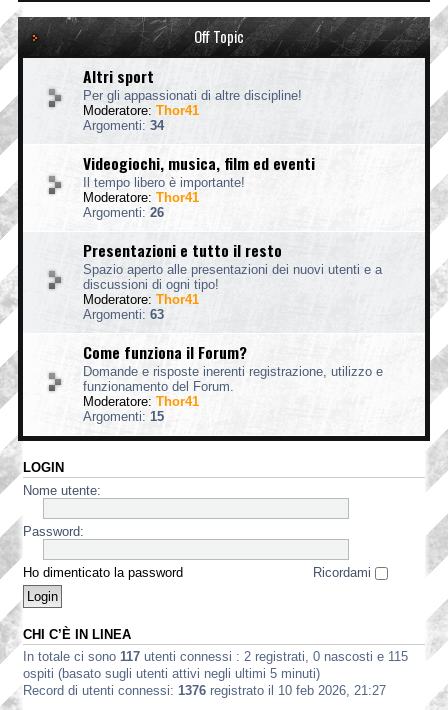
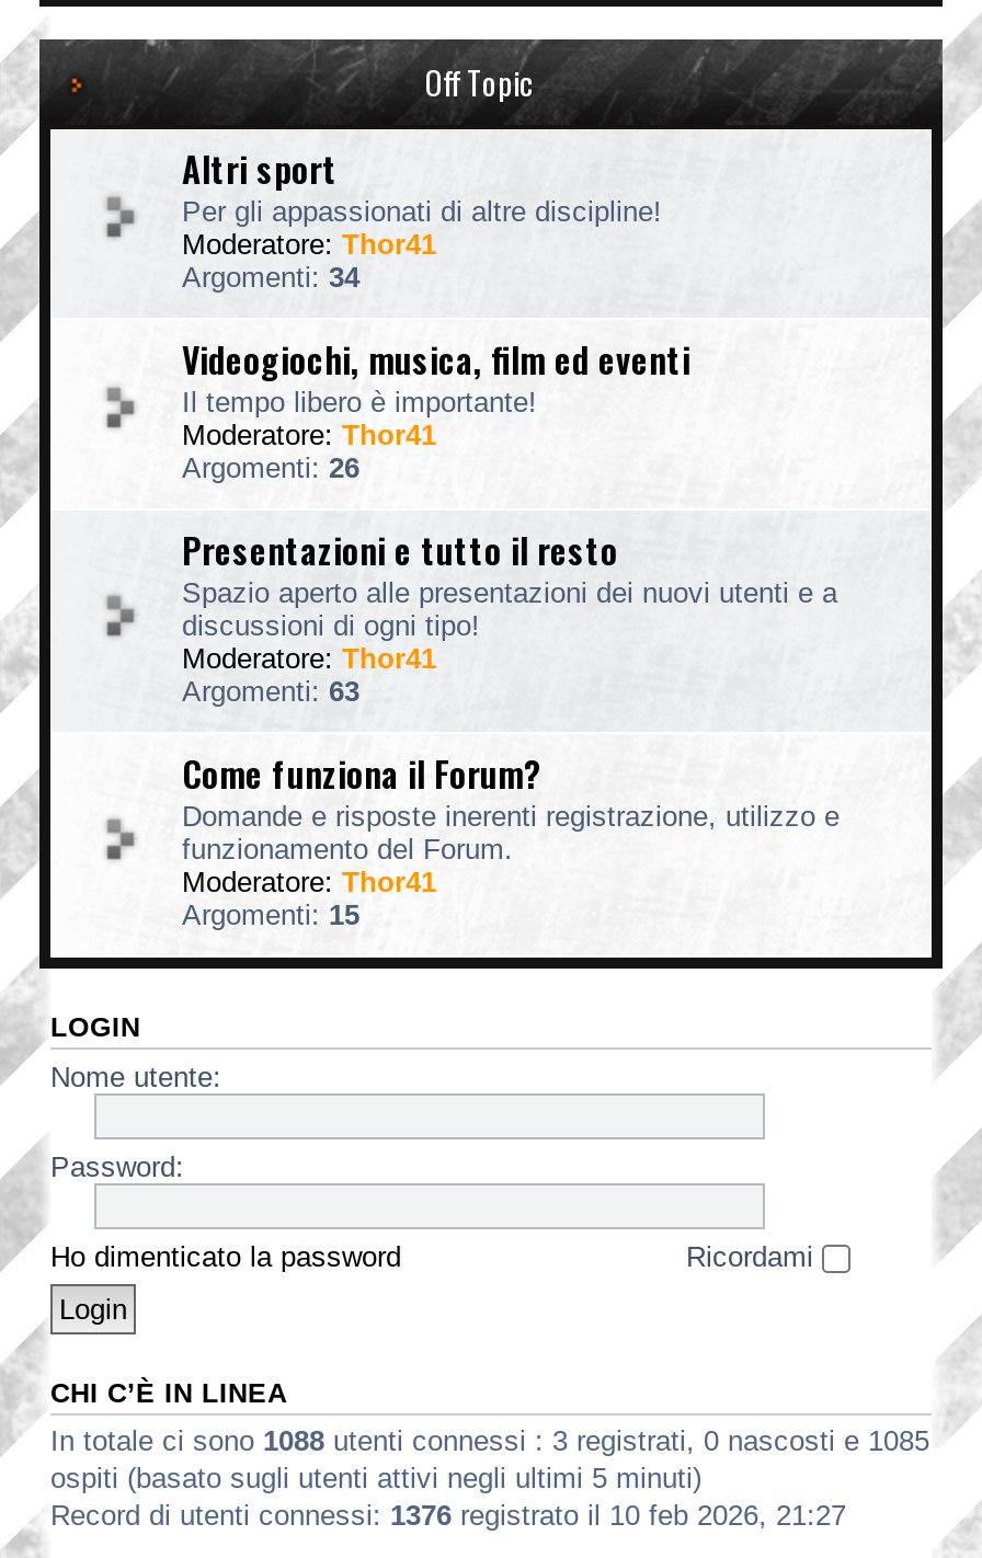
[23,649,408,664] In totale ci sono 117 utenti connessi : 2 registrati, 0 nascosti e 115 -> [50,1424,929,1457] In totale ci sono 1088 utenti connessi : 3 registrati, 0 nascosti e 1085

